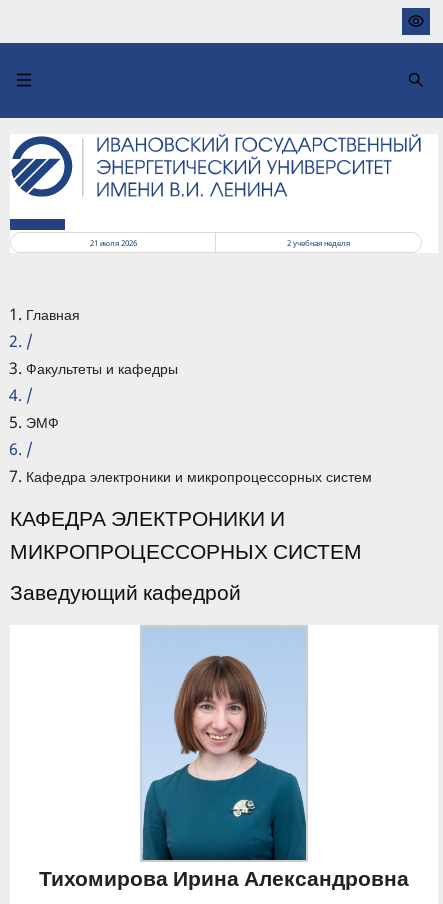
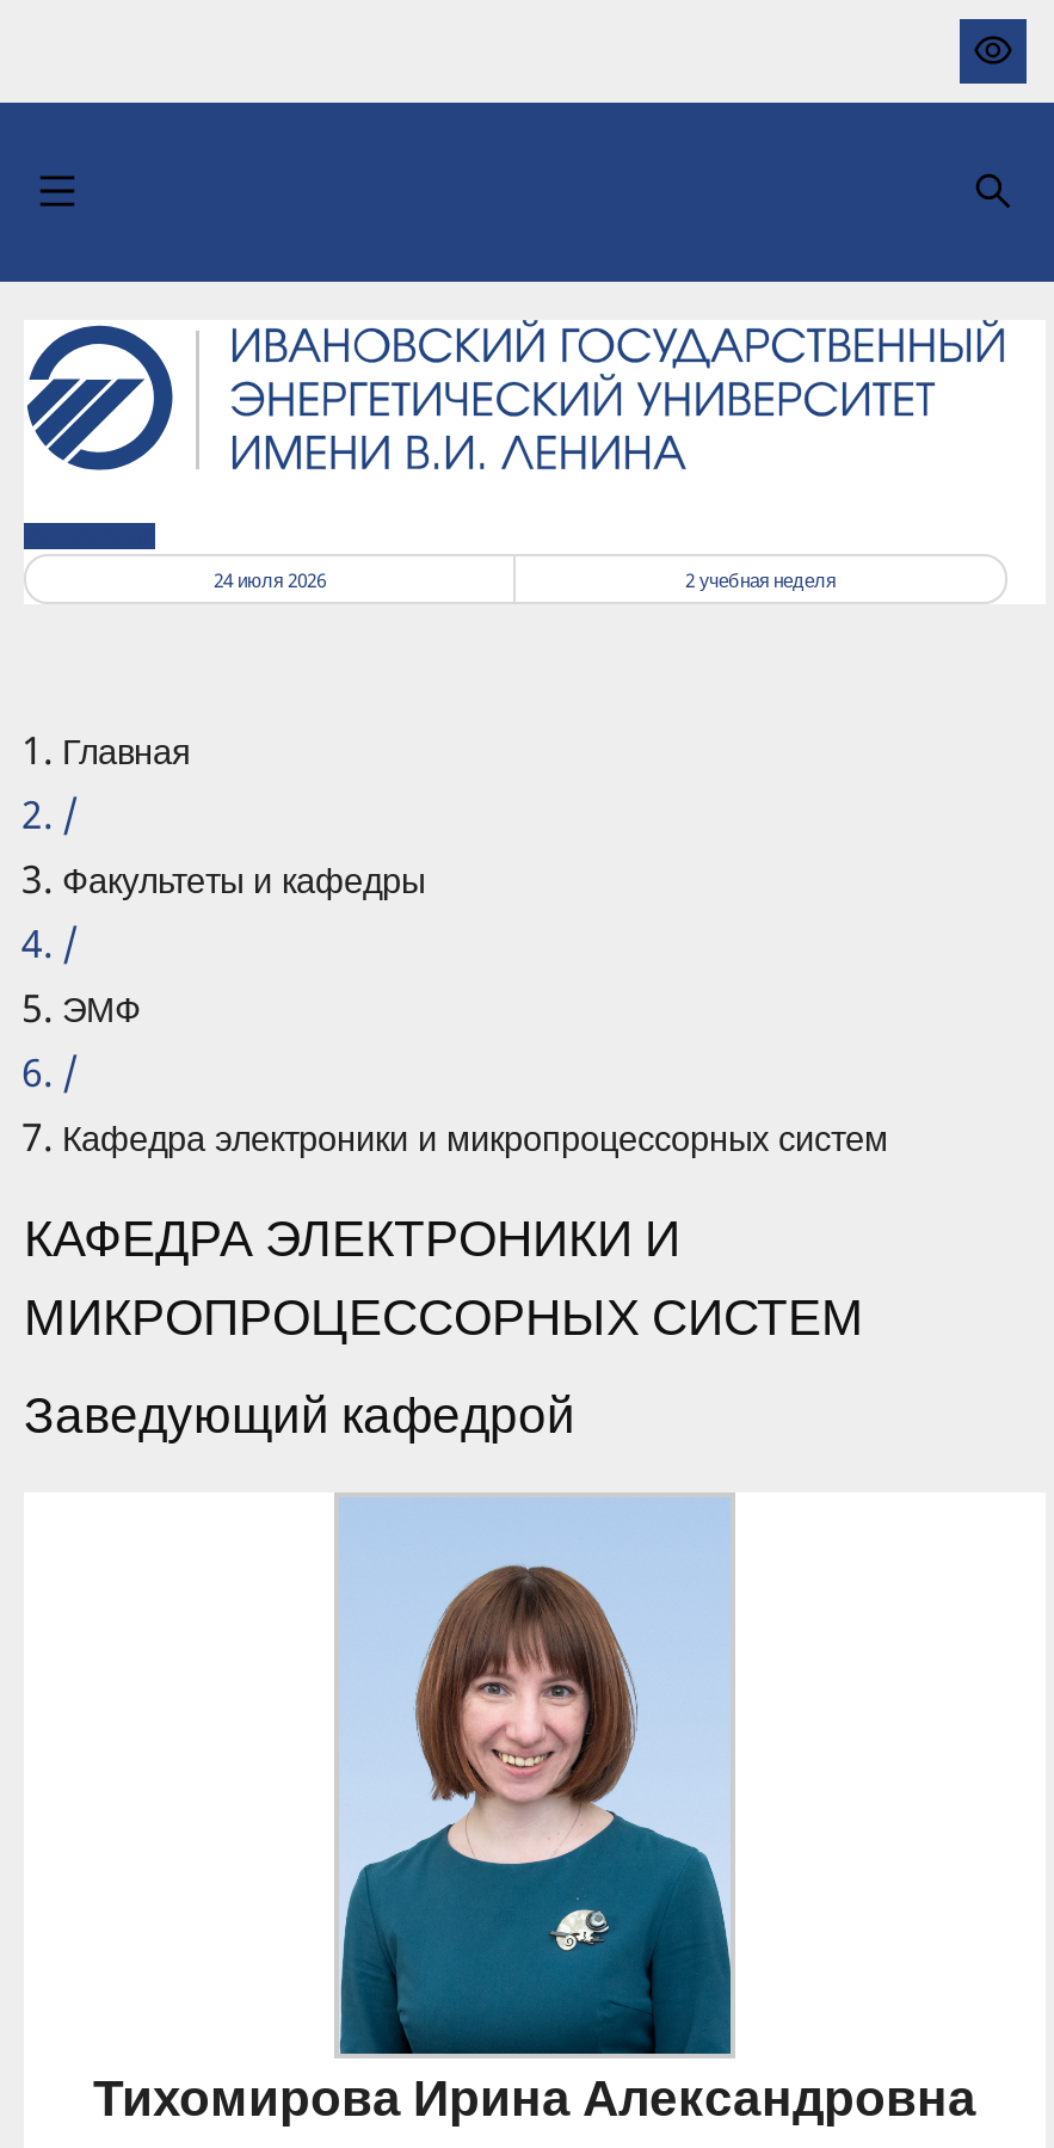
[89,237,136,248] 21 июля 2026 -> [214,565,326,591] 24 июля 2026

